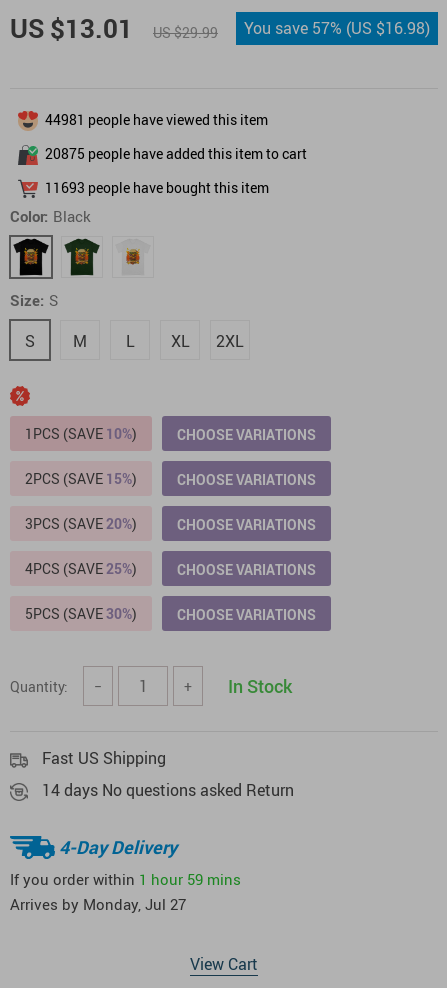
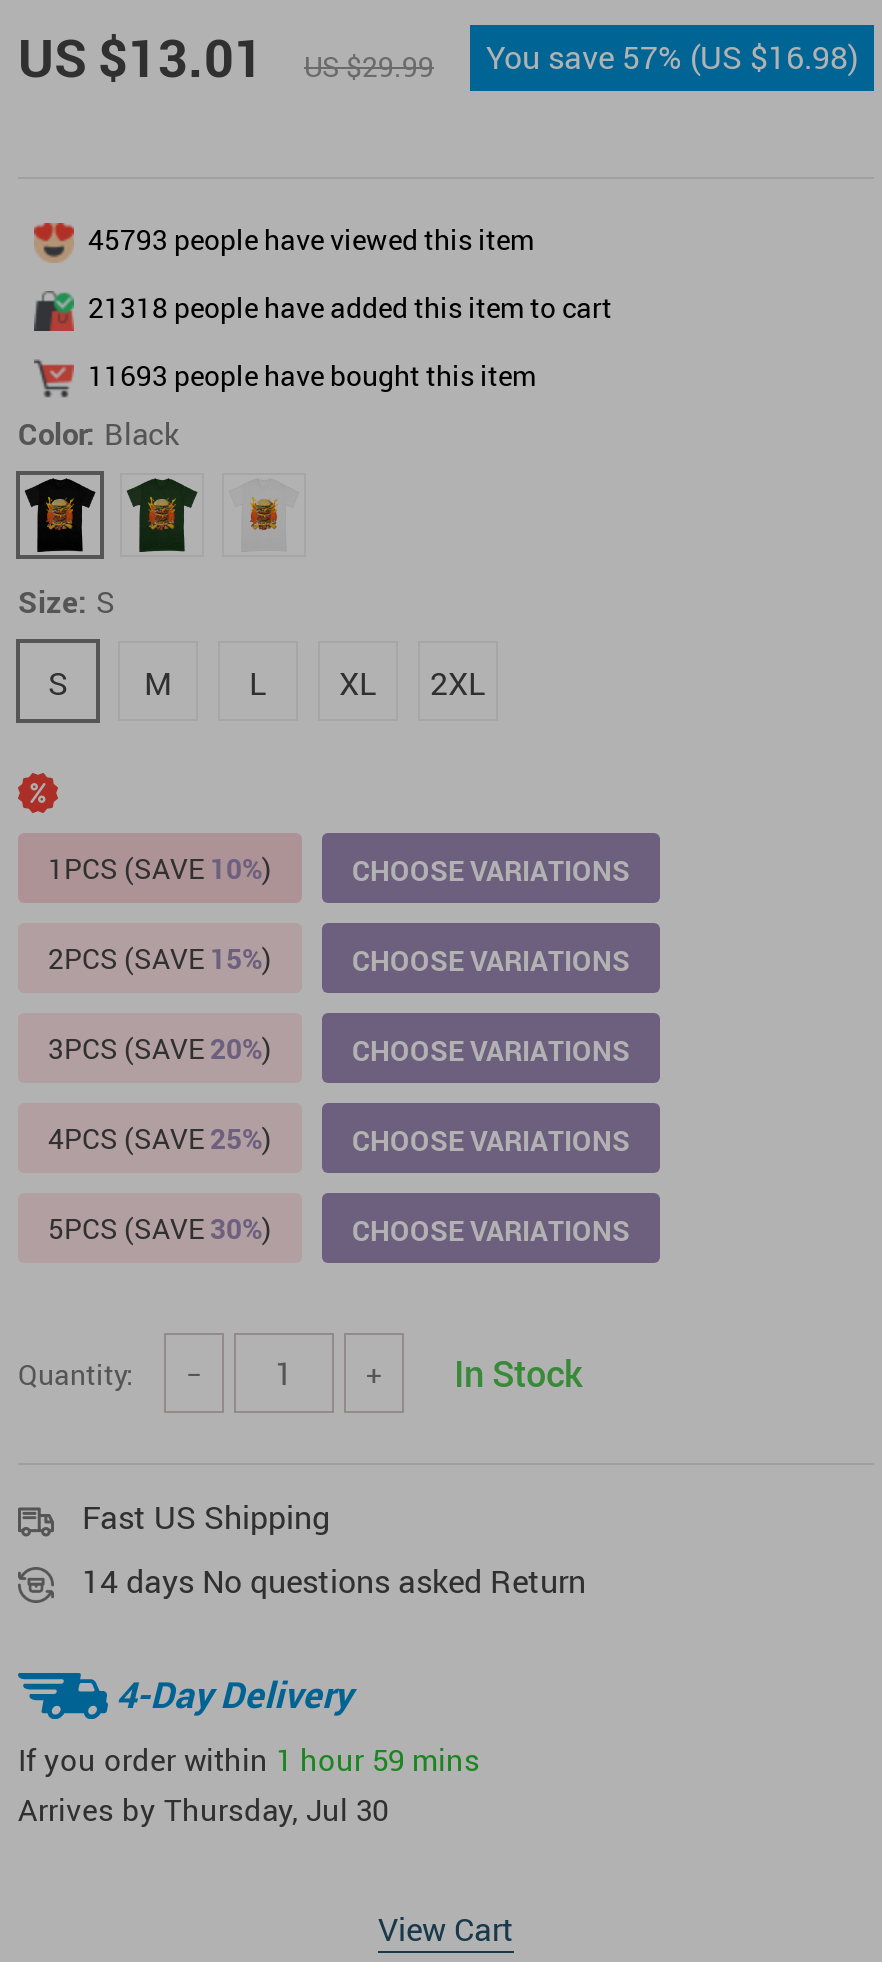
[45,110,268,129] 44981 people have viewed this item -> [88,220,534,258] 45793 people have viewed this item
[45,144,307,163] 20875 people have added this item to cart -> [88,288,612,326] 21318 people have added this item to cart
[10,894,186,914] Arrives by Monday, Jul 27 -> [18,1790,388,1830] Arrives by Thursday, Jul 30

